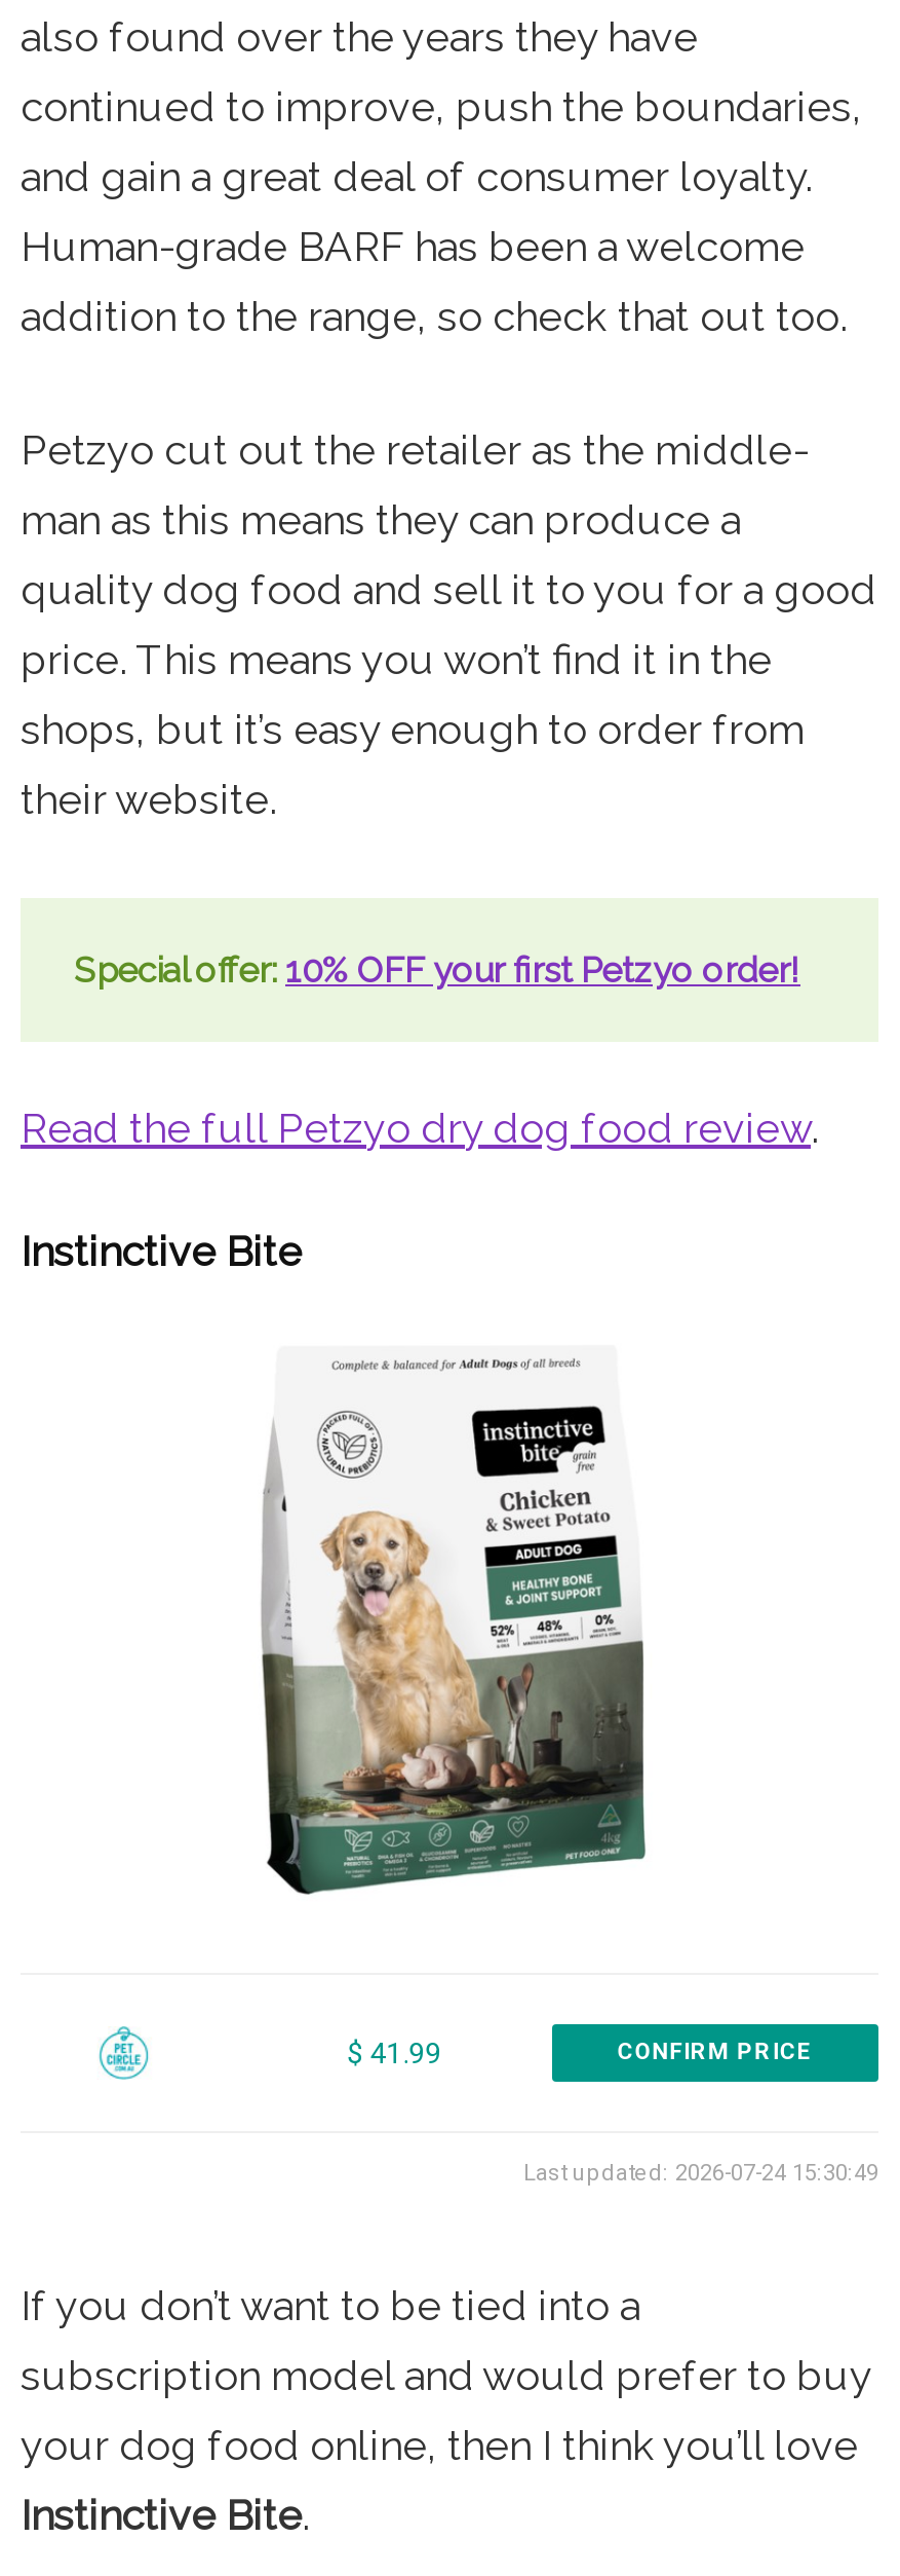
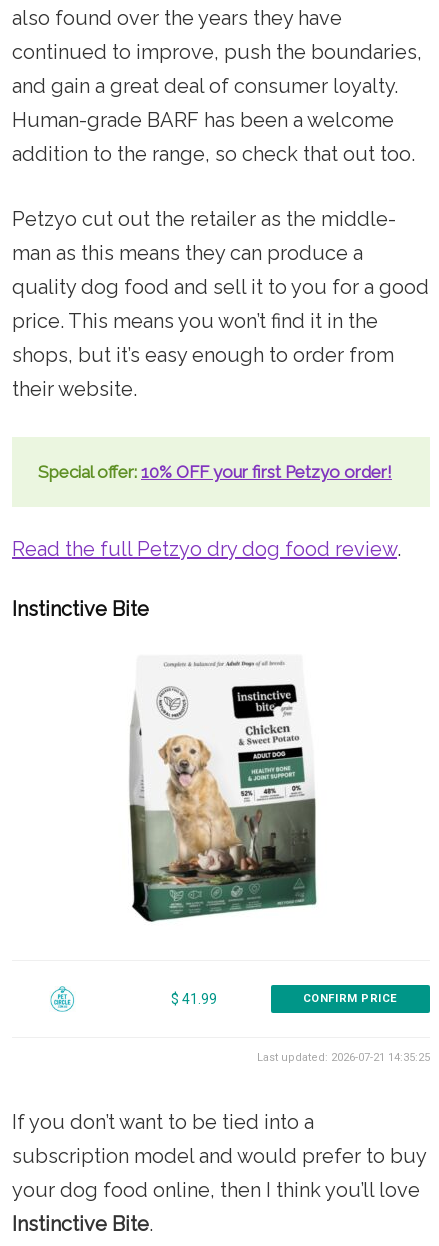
[523,2160,878,2186] Last updated: 2026-07-24 15:30:49 -> [257,1051,430,1064] Last updated: 2026-07-21 14:35:25

